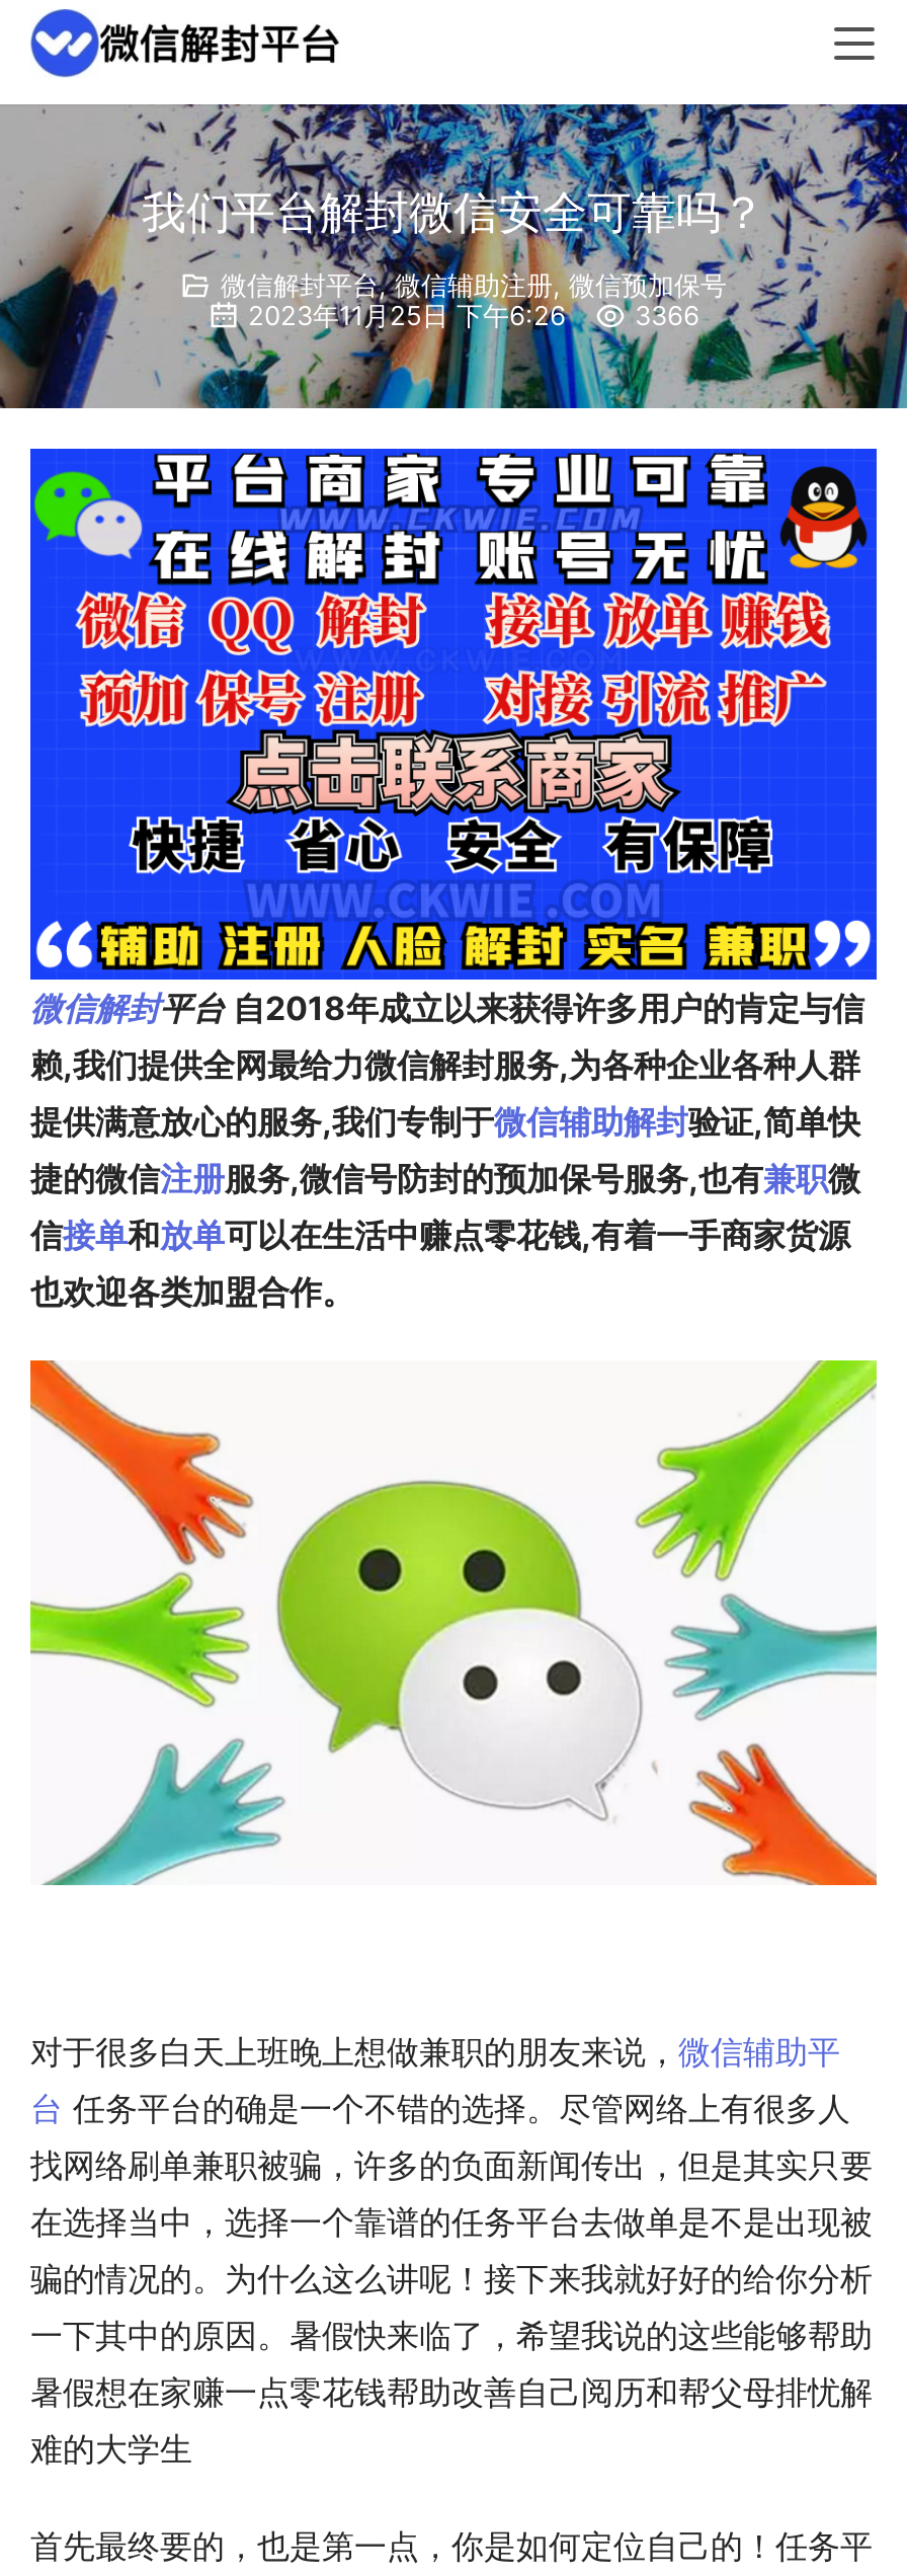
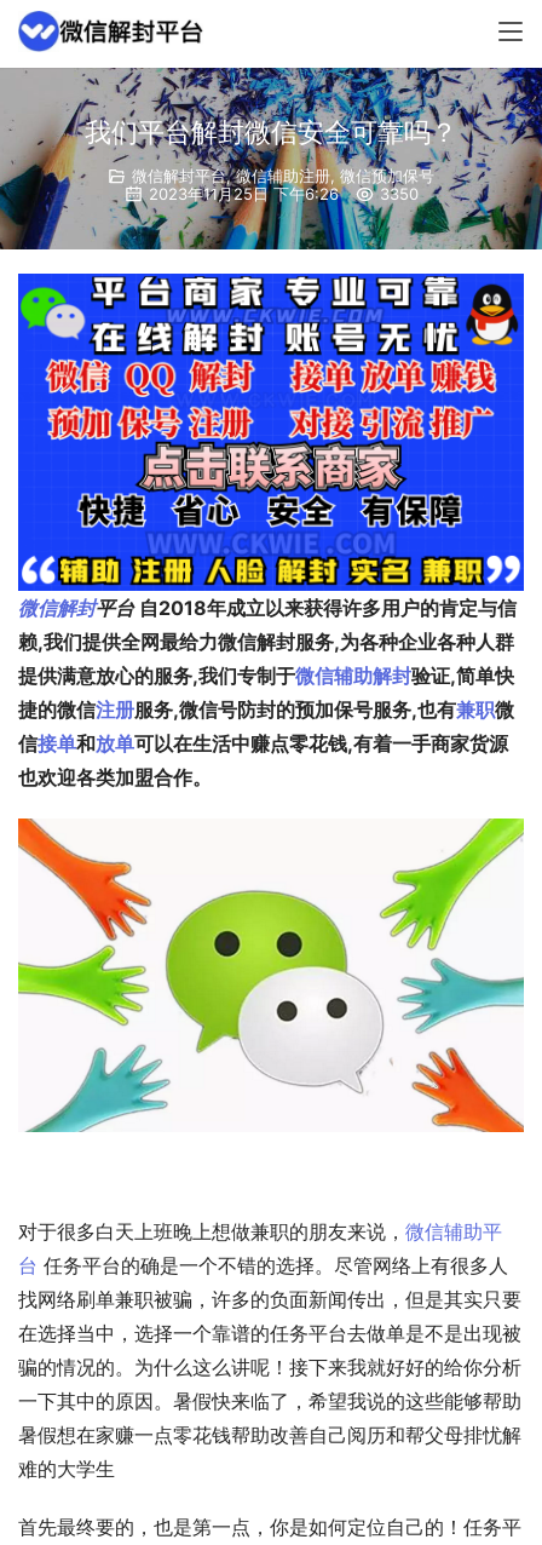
[627,298,699,330] 3366 -> [374,183,418,203] 3350

